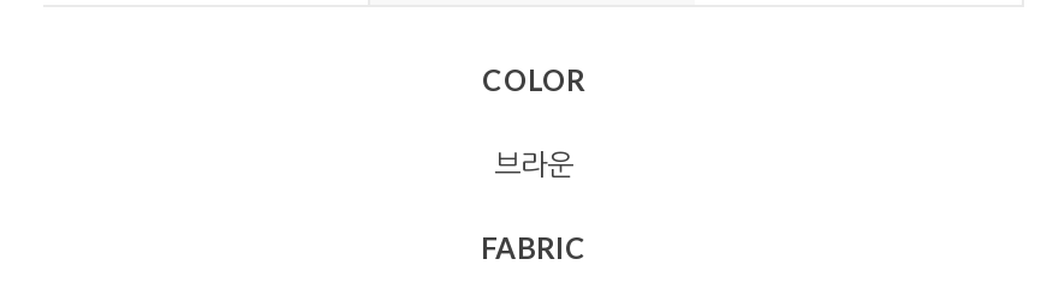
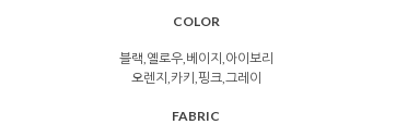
[494,146,573,182] 브라운 -> [119,50,273,86] 블랙,옐로우,베이지,아이보리 | 오렌지,카키,핑크,그레이

